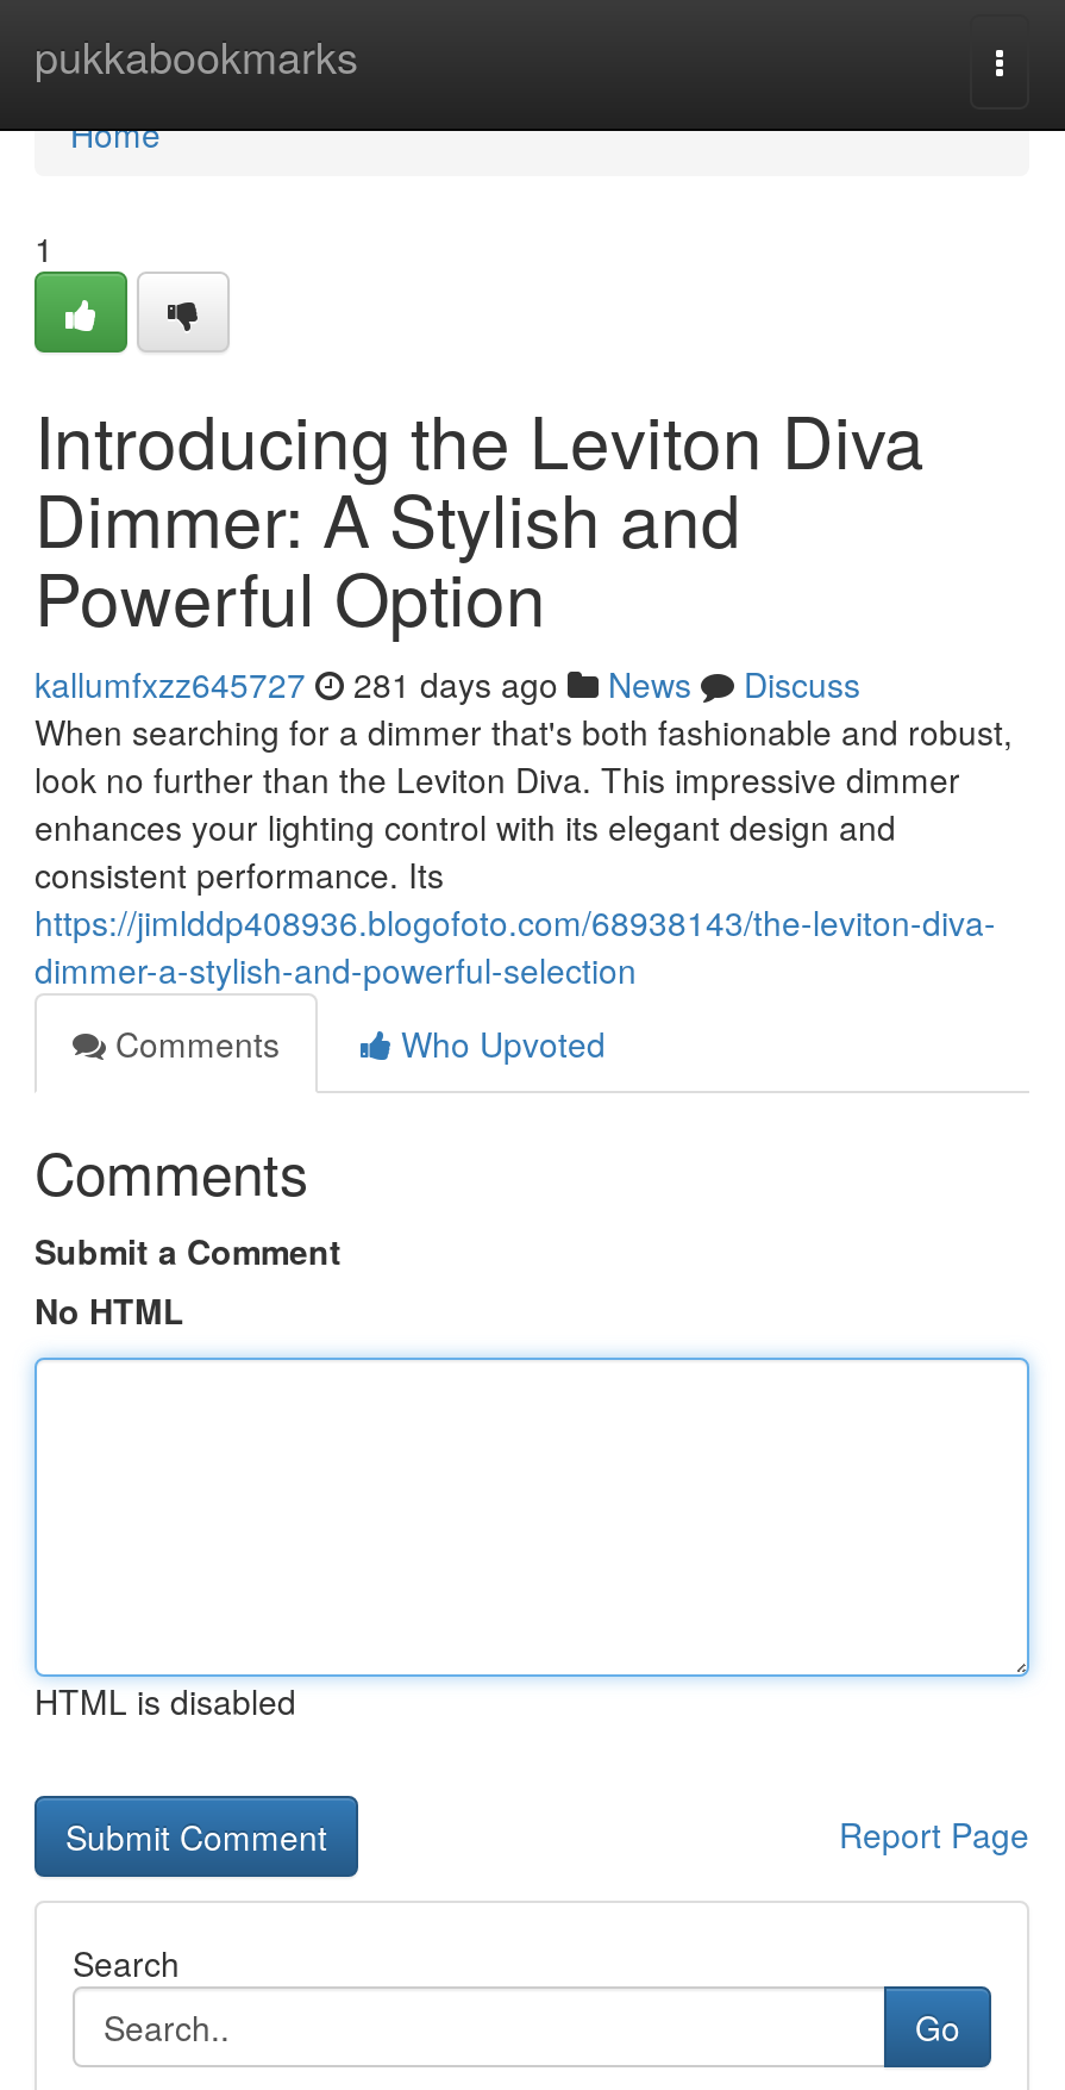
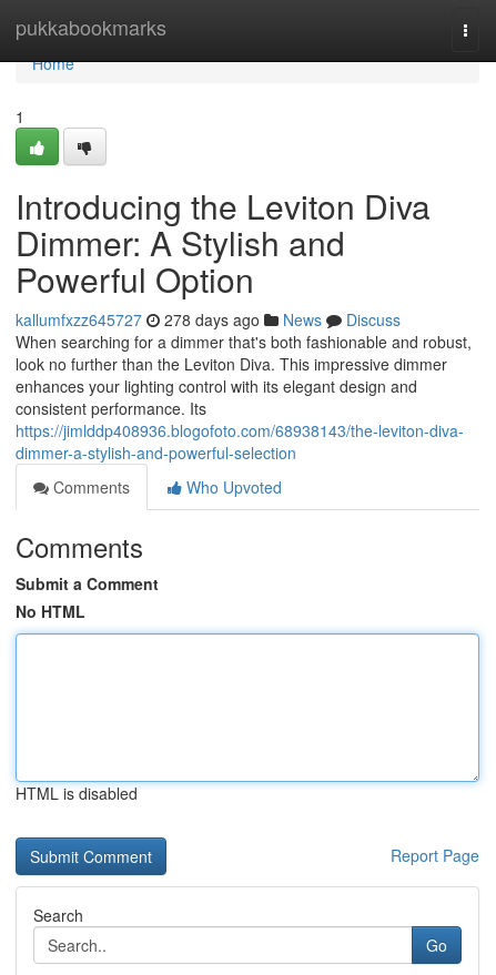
[35,660,860,707] kallumfxzz645727 281 days ago News Discuss -> [16,308,401,331] kallumfxzz645727 278 days ago News Discuss

